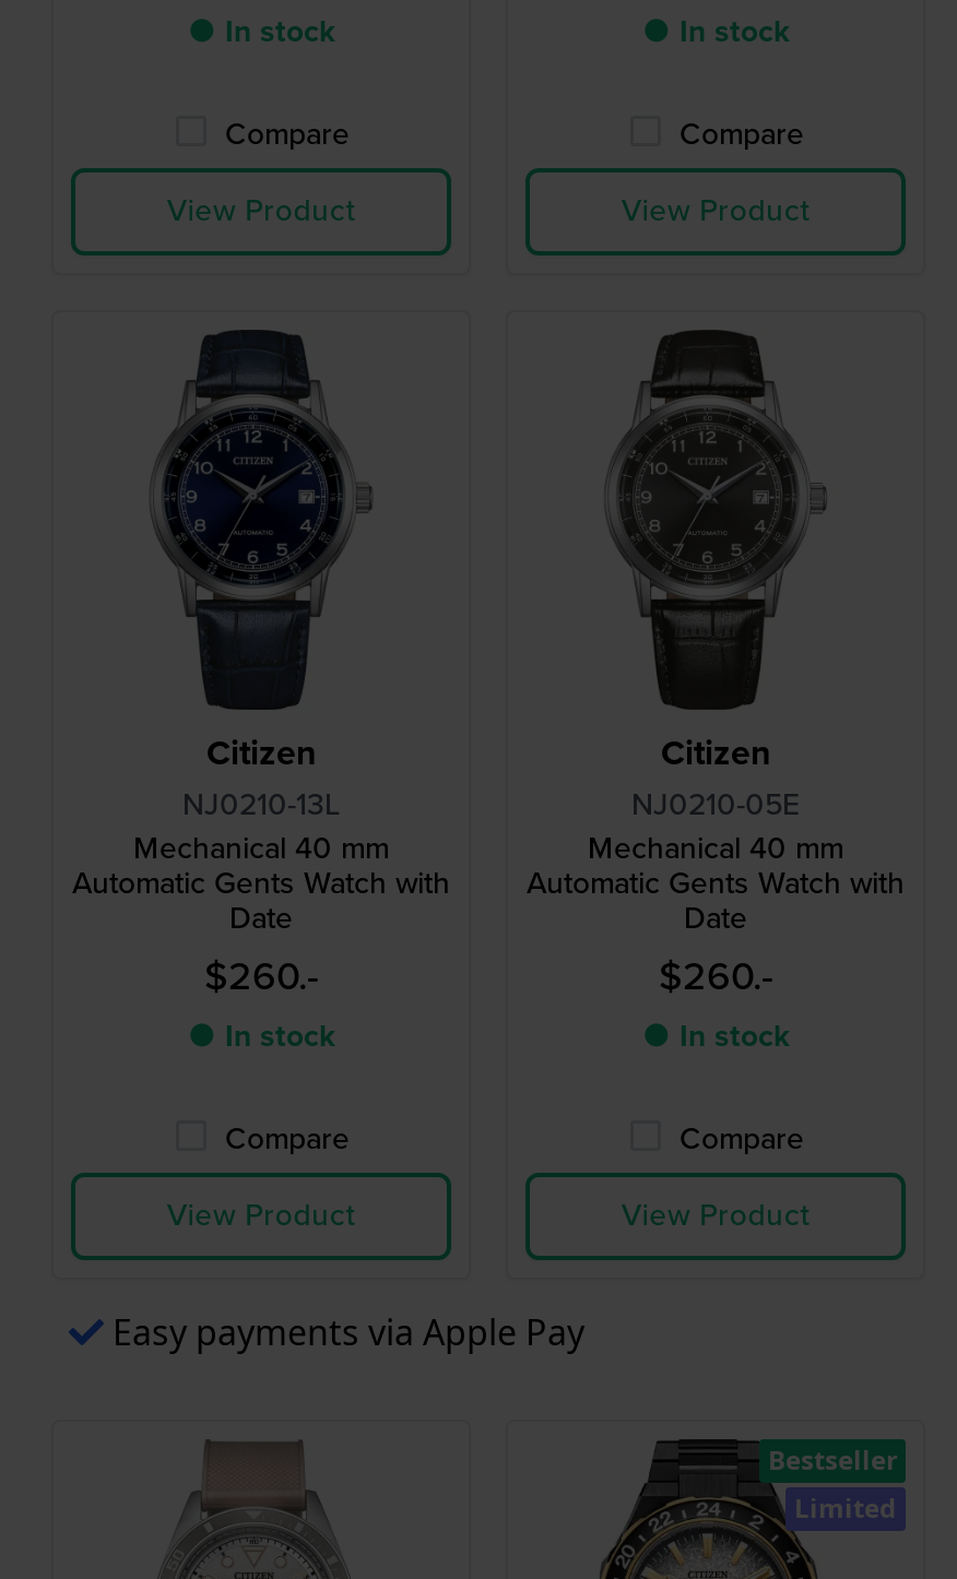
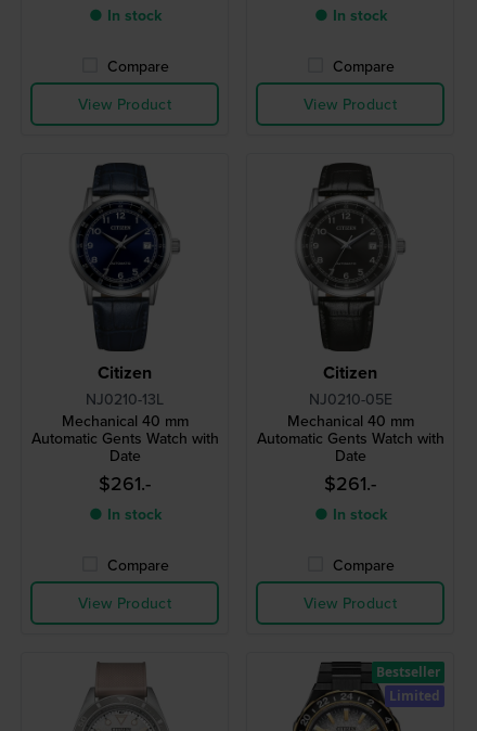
[204,947,318,1004] $260.- -> [99,469,151,496] $261.-
[659,947,772,1004] $260.- -> [324,469,376,496] $261.-
[113,1307,584,1355] Easy payments via Apple Pay -> none

